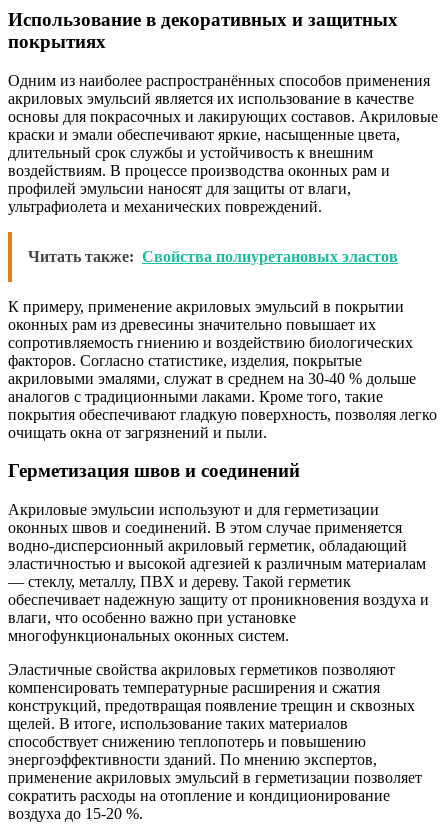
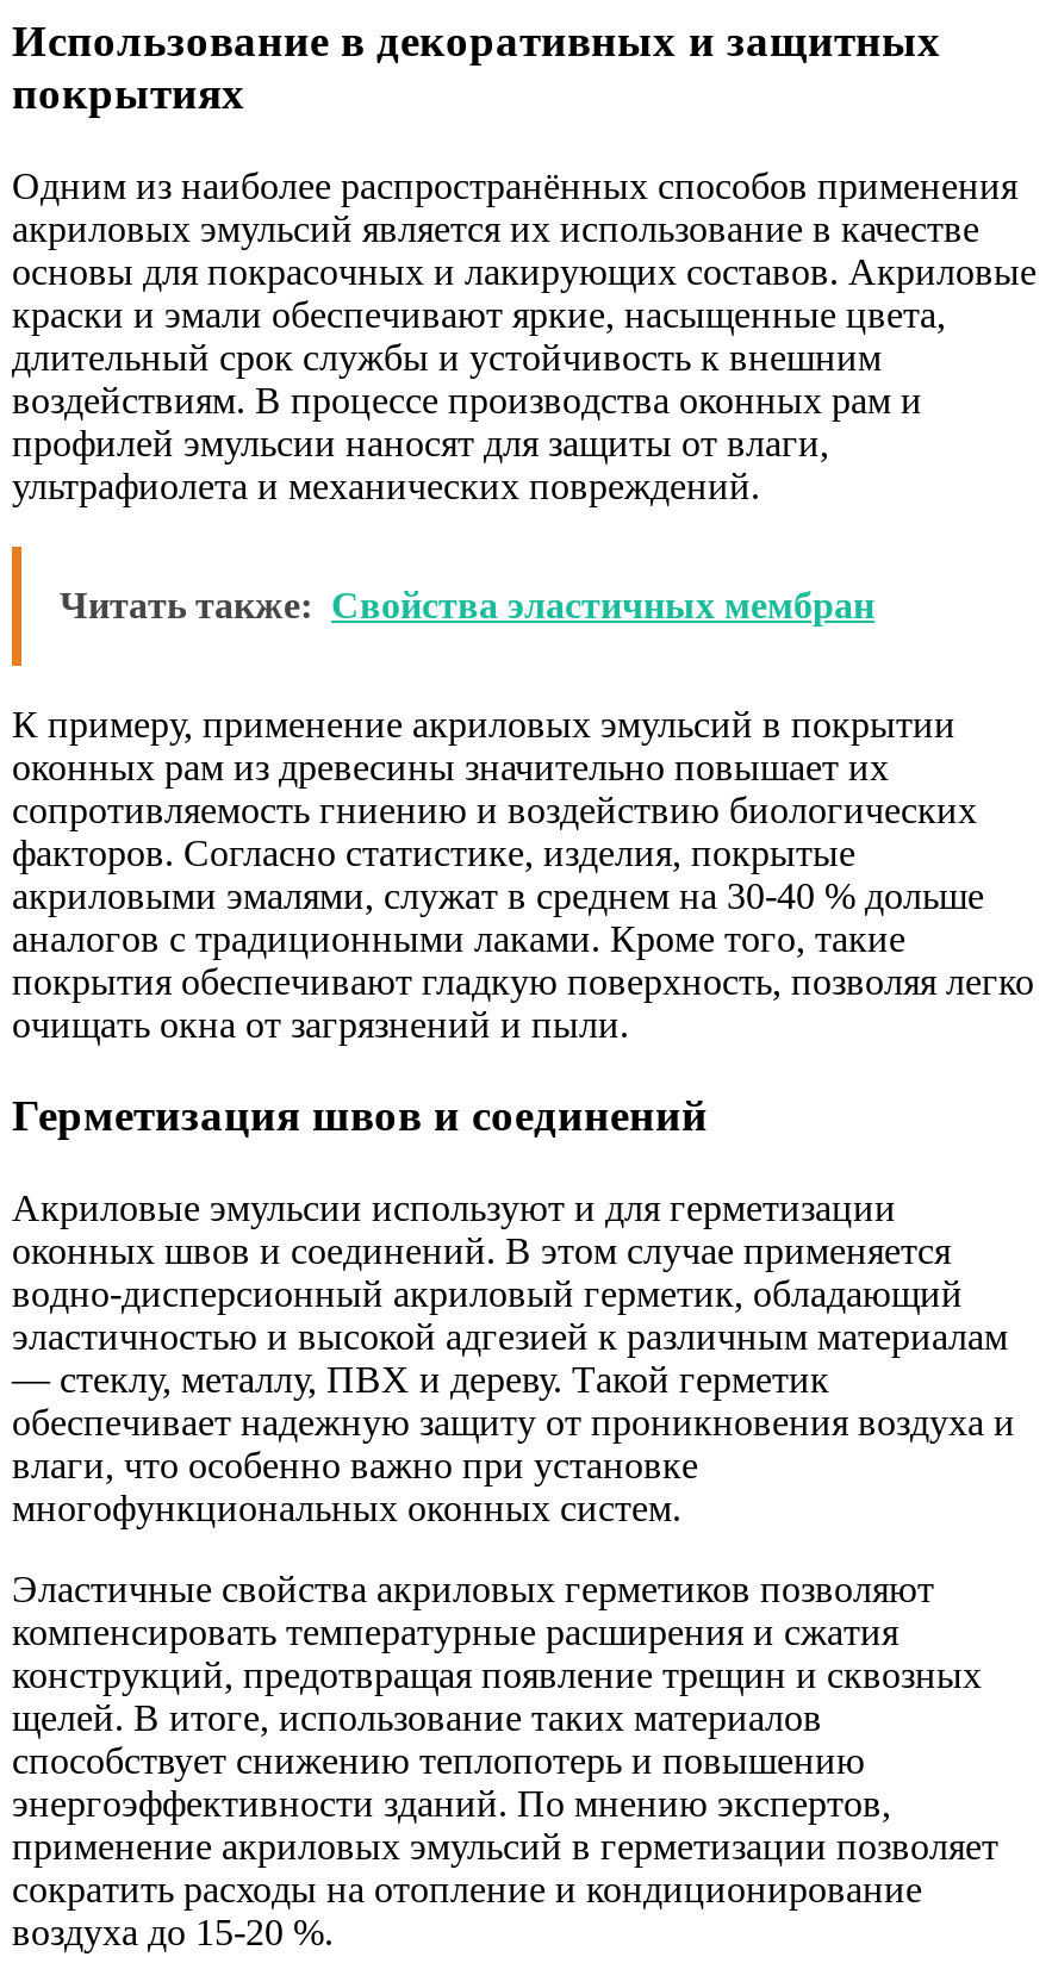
[28,247,398,264] Читать также: Свойства полиуретановых эластов -> [60,584,874,624] Читать также: Свойства эластичных мембран

